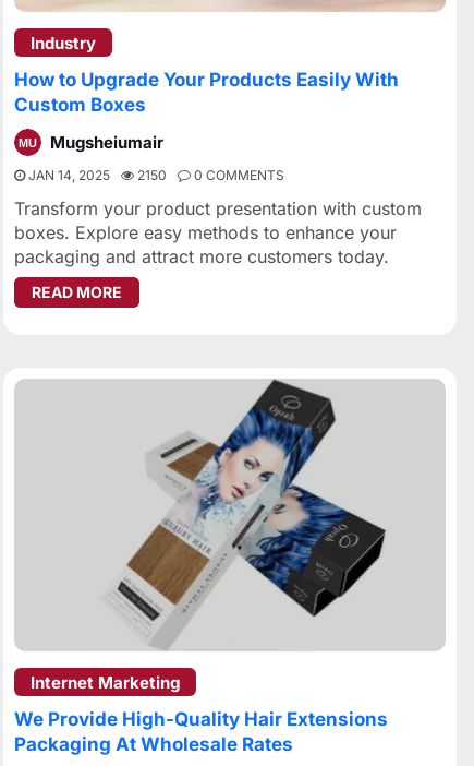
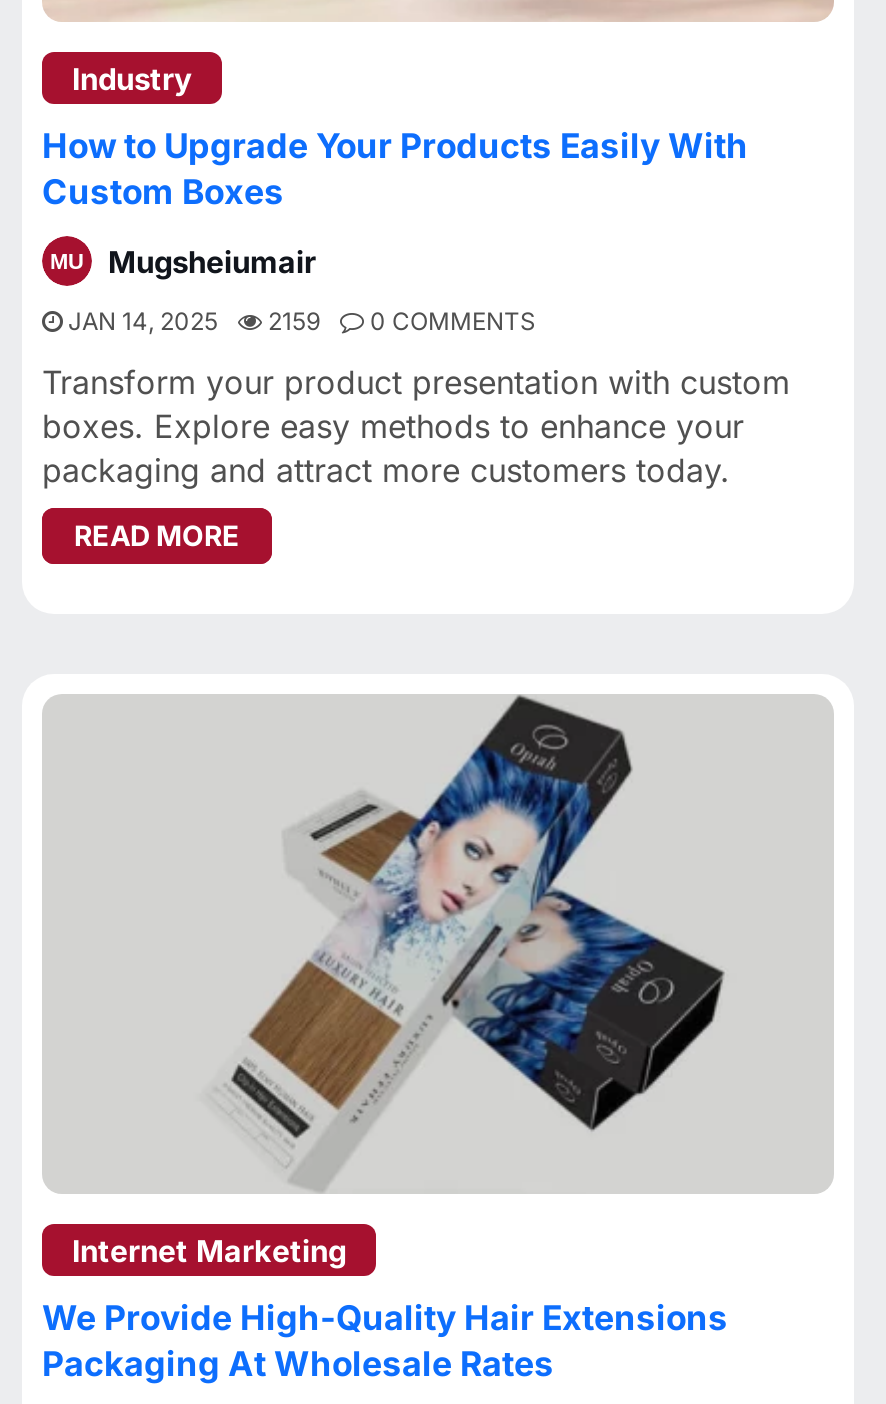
[25,167,284,183] JAN 14, 2025 2150 0 COMMENTS -> [62,306,536,336] JAN 14, 2025 2159 0 COMMENTS

